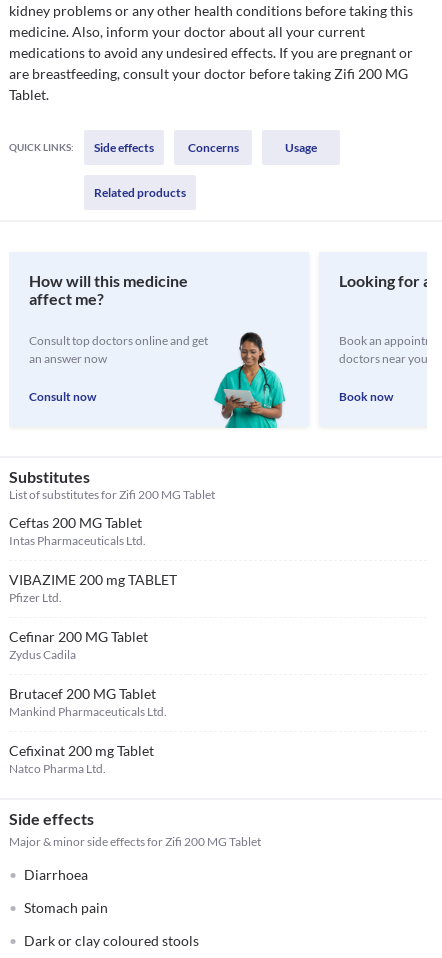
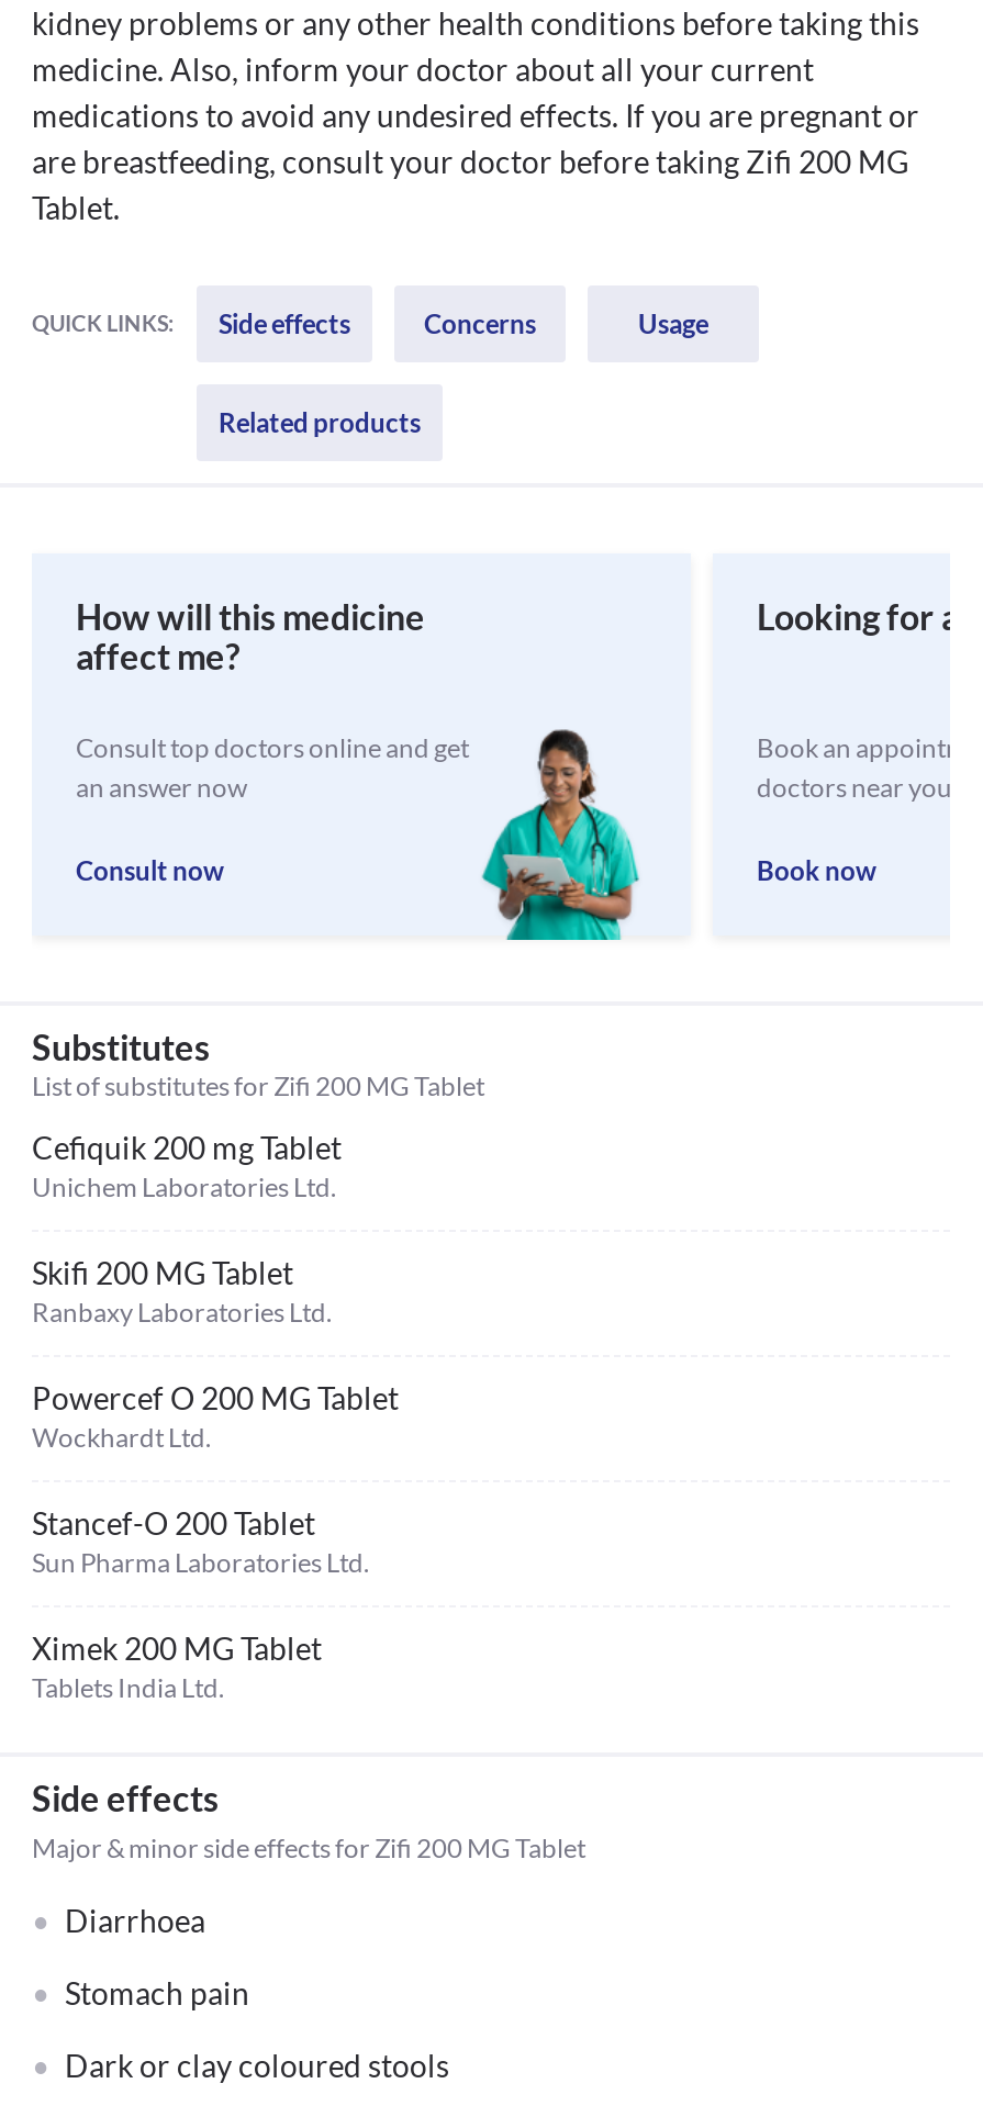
[9,514,146,548] Ceftas 200 MG Tablet | Intas Pharmaceuticals Ltd. -> [32,1129,342,1203] Cefiquik 200 mg Tablet | Unichem Laboratories Ltd.
[9,571,177,605] VIBAZIME 200 mg TABLET | Pfizer Ltd. -> [32,1254,333,1329] Skifi 200 MG Tablet | Ranbaxy Laboratories Ltd.
[9,628,148,662] Cefinar 200 MG Tablet | Zydus Cadila -> [32,1379,399,1454] Powercef O 200 MG Tablet | Wockhardt Ltd.
[9,685,167,719] Brutacef 200 MG Tablet | Mankind Pharmaceuticals Ltd. -> [32,1504,370,1579] Stancef-O 200 Tablet | Sun Pharma Laboratories Ltd.
[9,742,154,776] Cefixinat 200 mg Tablet | Natco Pharma Ltd. -> [32,1629,322,1704] Ximek 200 MG Tablet | Tablets India Ltd.

